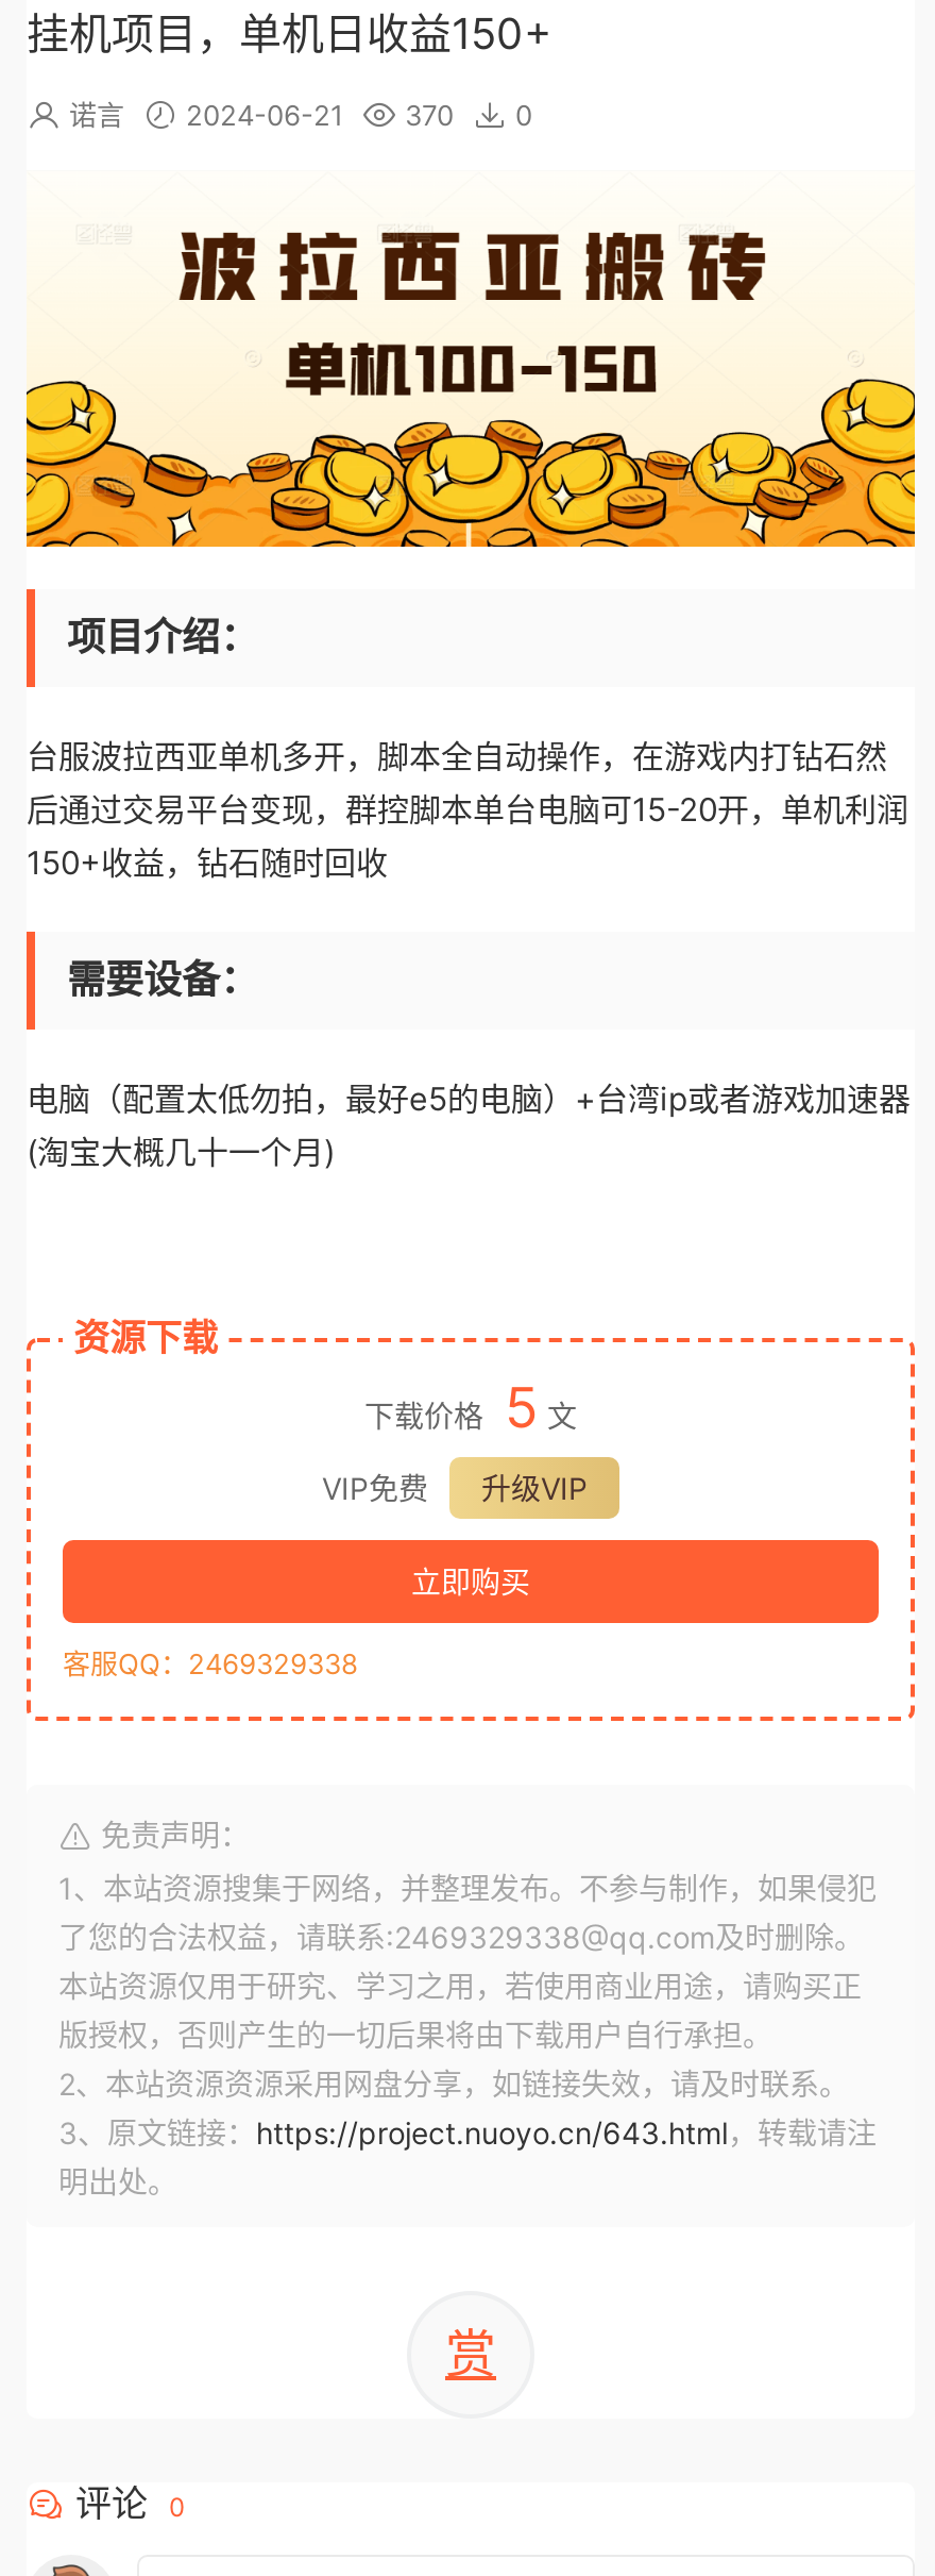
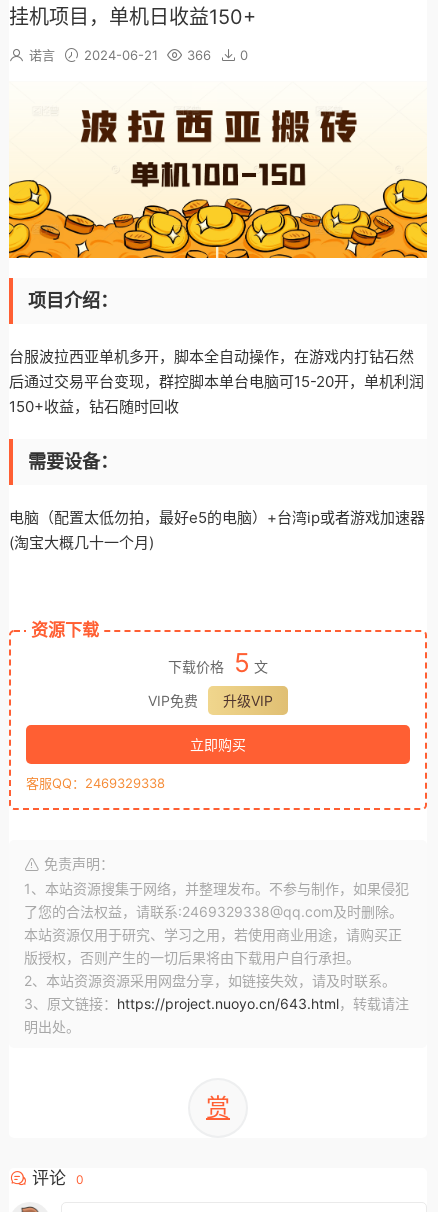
[69,98,532,132] 诺言 2024-06-21 370 0 -> [29,47,248,63] 诺言 2024-06-21 366 0

